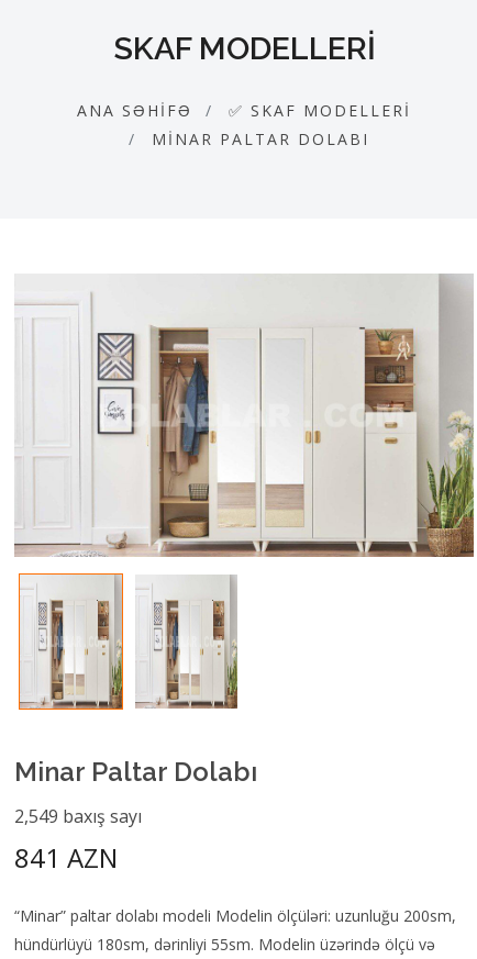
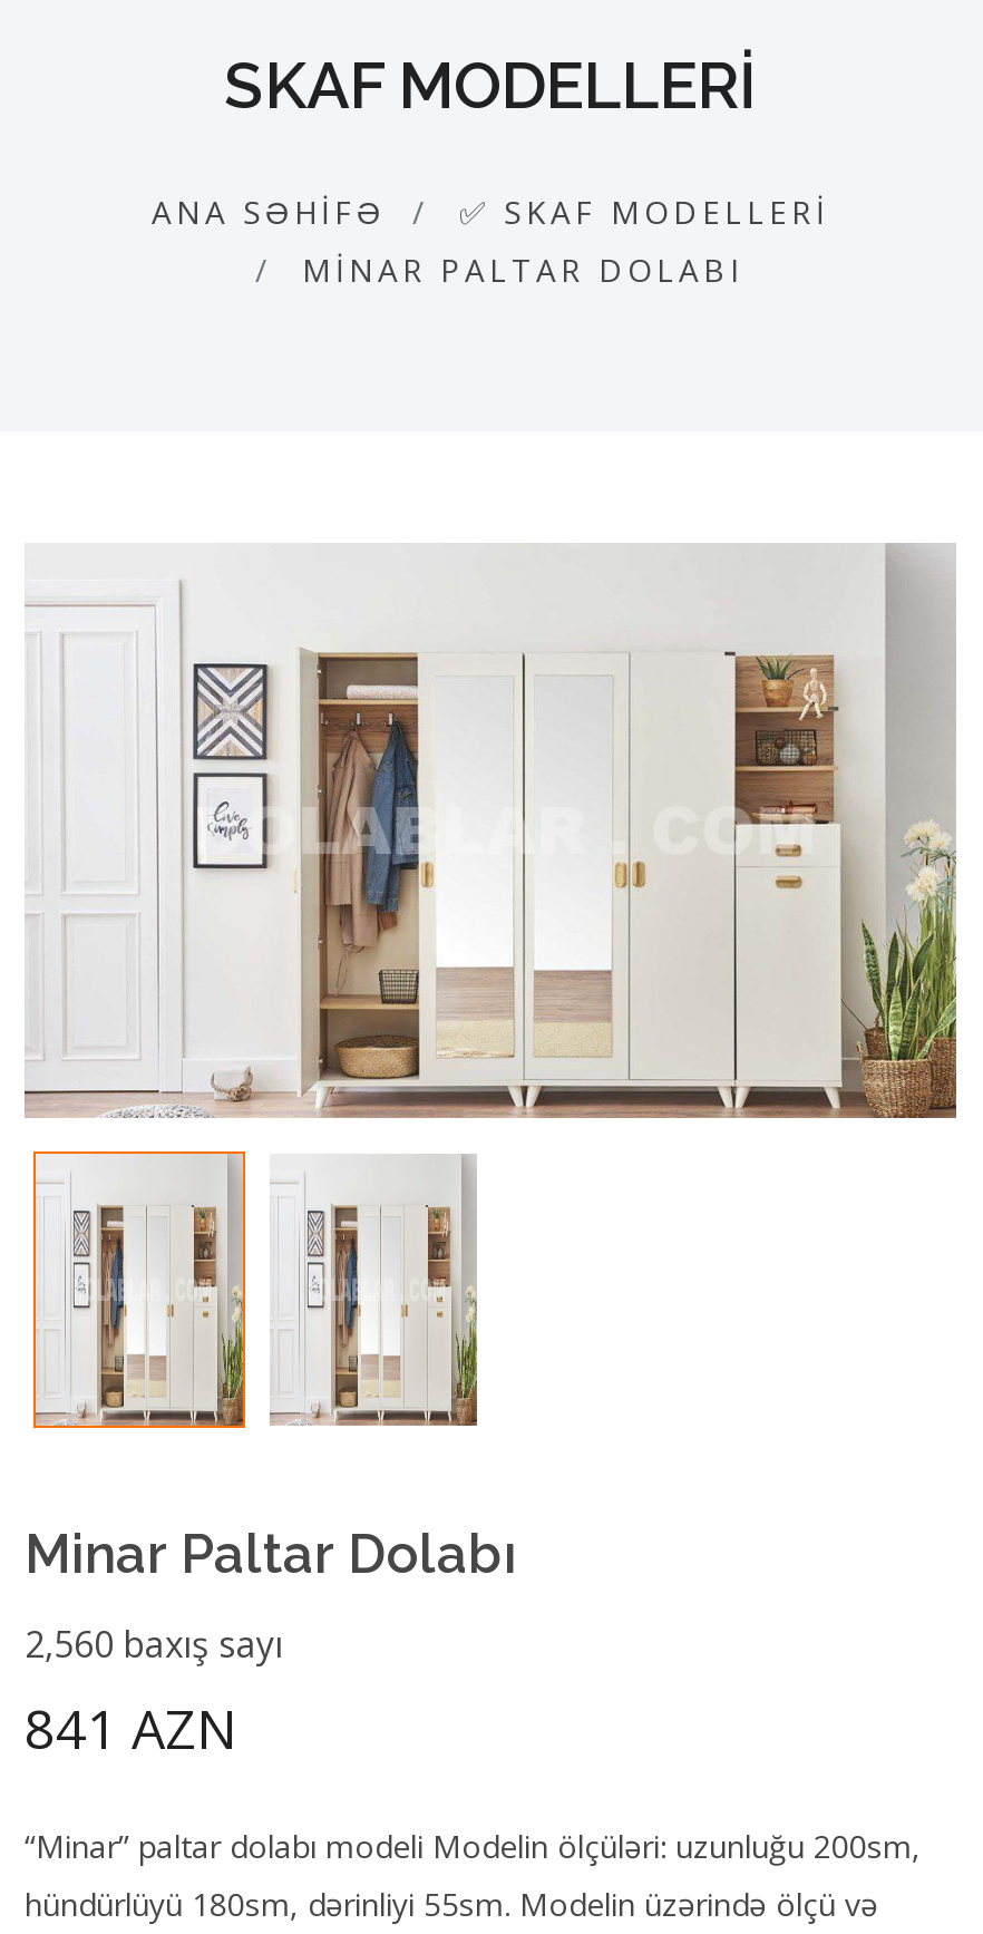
[14,804,142,828] 2,549 baxış sayı -> [25,1619,283,1668] 2,560 baxış sayı

